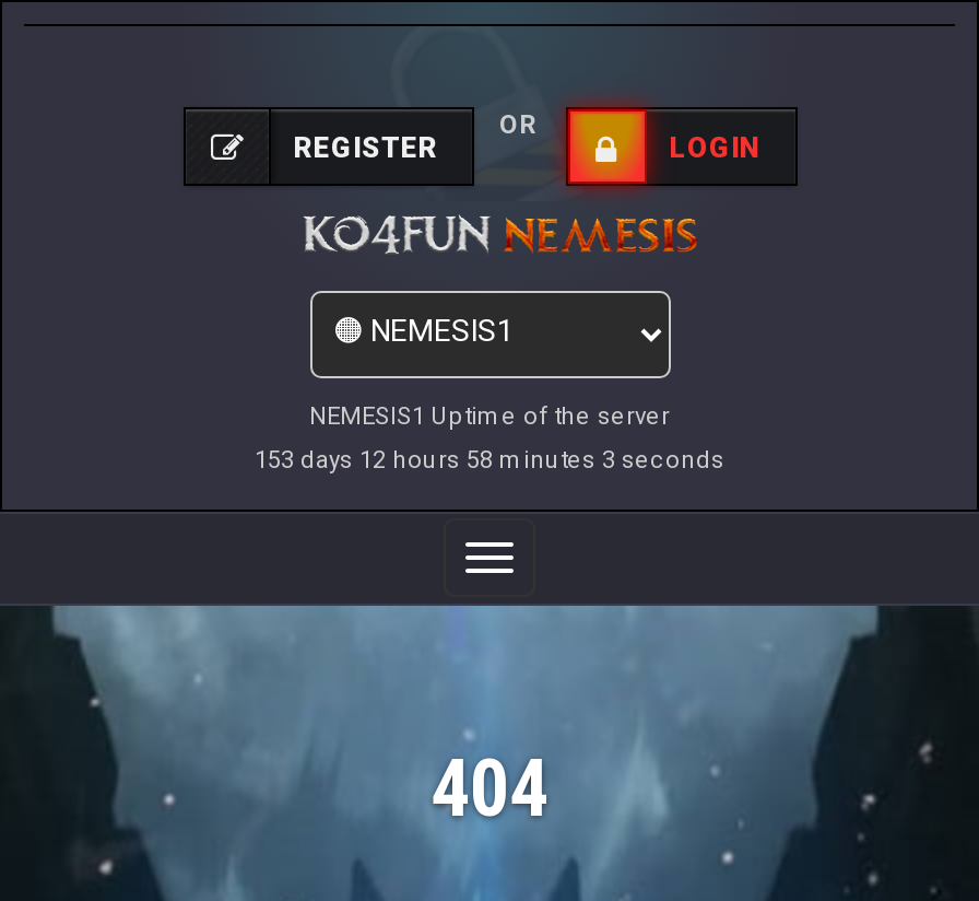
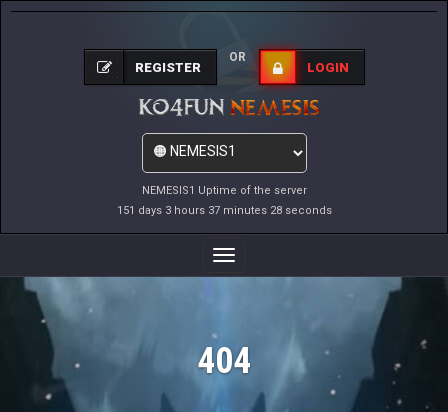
[255,446,724,474] 153 days 12 hours 58 minutes 3 seconds -> [116,204,331,217] 151 days 3 hours 37 minutes 28 seconds

